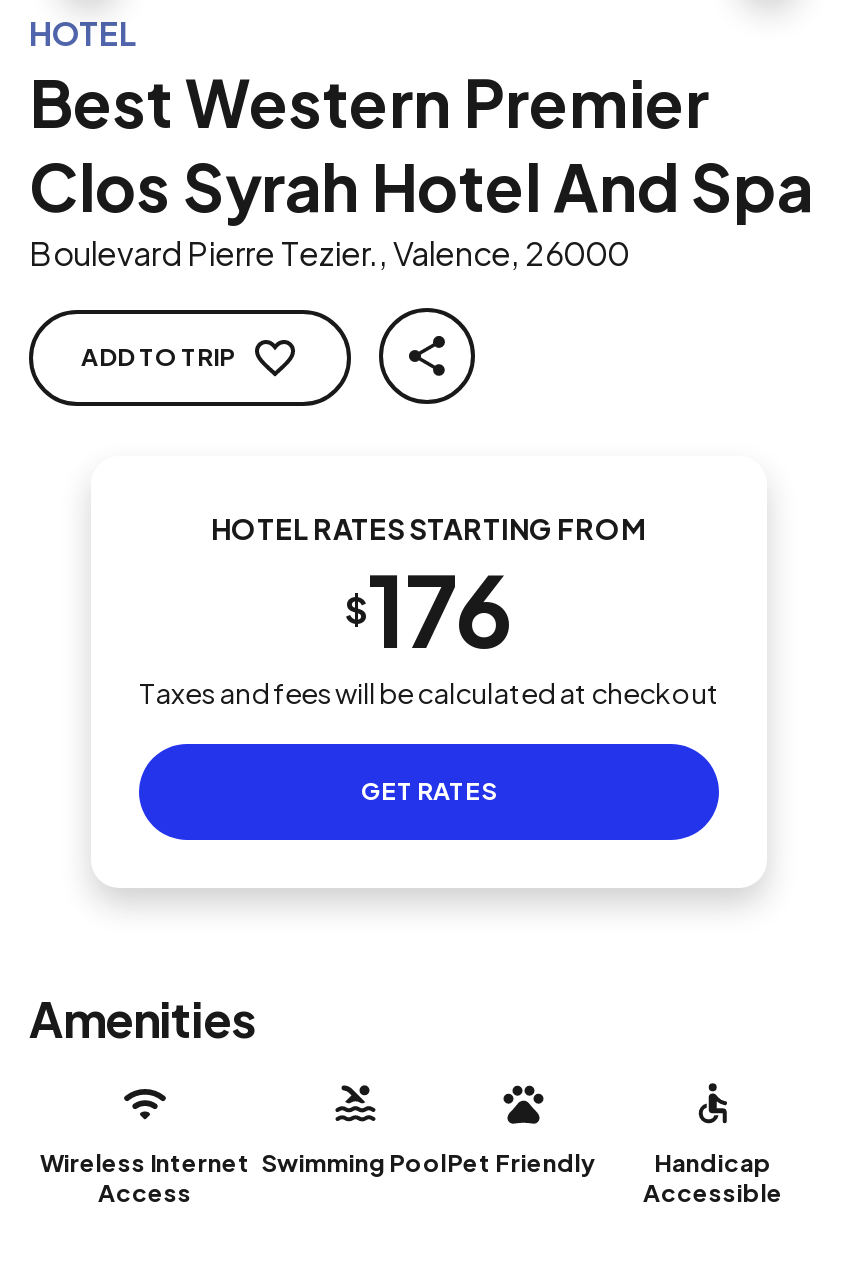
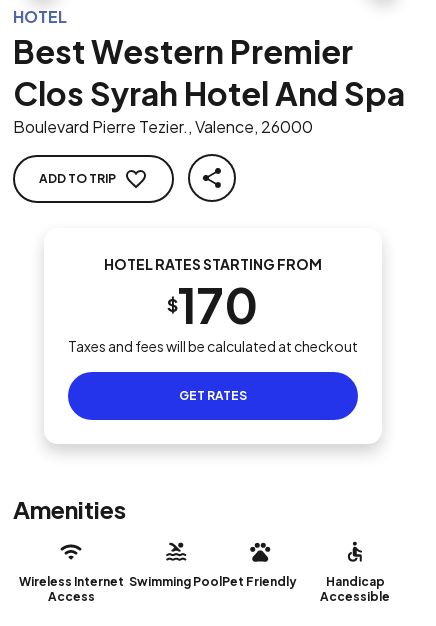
[345,548,513,670] $176 -> [167,274,258,335] $170

